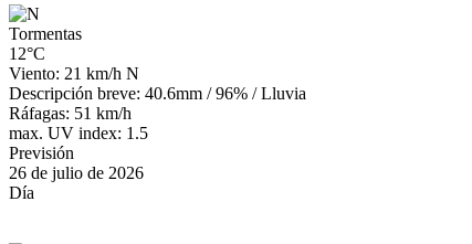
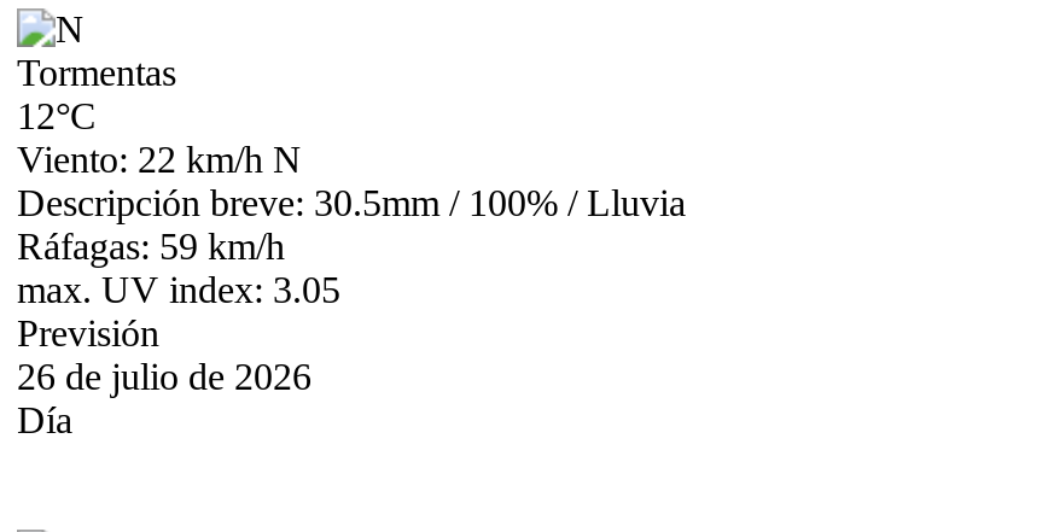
[9,64,139,83] Viento: 21 km/h N -> [17,139,302,180] Viento: 22 km/h N
[9,84,306,103] Descripción breve: 40.6mm / 96% / Lluvia -> [17,183,686,224] Descripción breve: 30.5mm / 100% / Lluvia
[9,104,132,123] Ráfagas: 51 km/h -> [17,226,285,267] Ráfagas: 59 km/h
[9,124,148,143] max. UV index: 1.5 -> [17,270,340,311] max. UV index: 3.05

